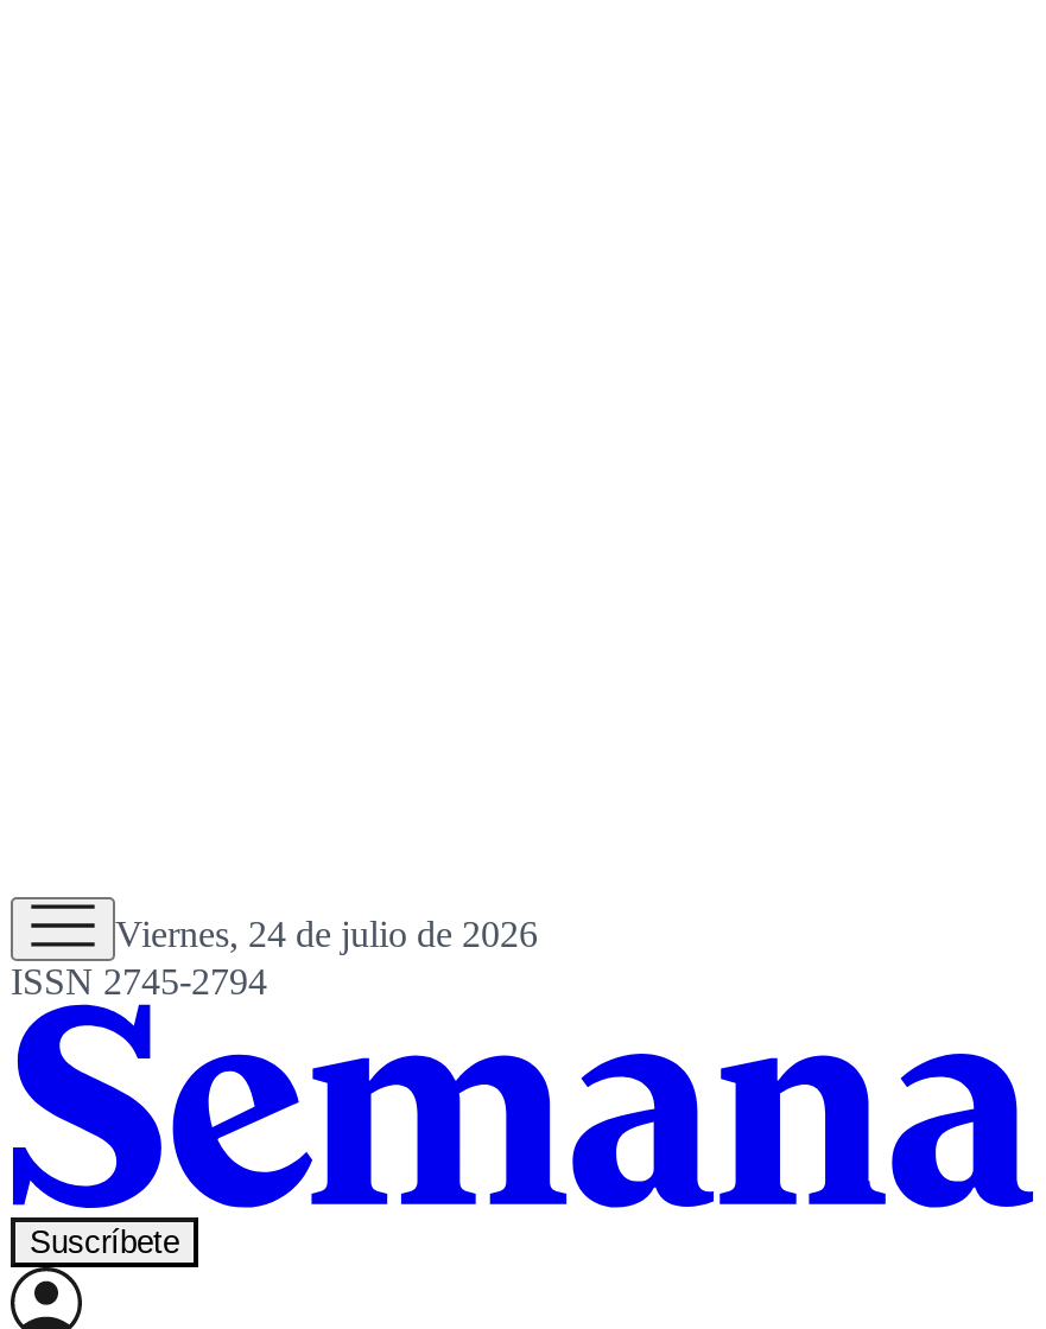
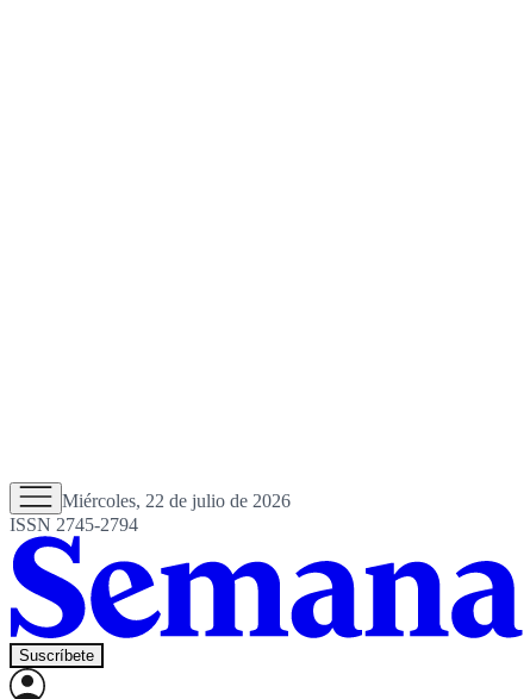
[115,914,538,954] Viernes, 24 de julio de 2026 -> [62,491,291,511] Miércoles, 22 de julio de 2026

